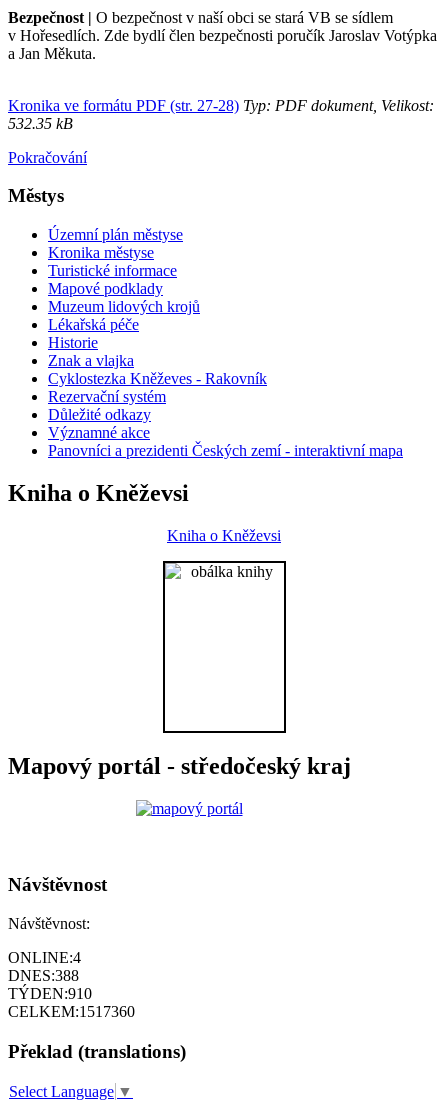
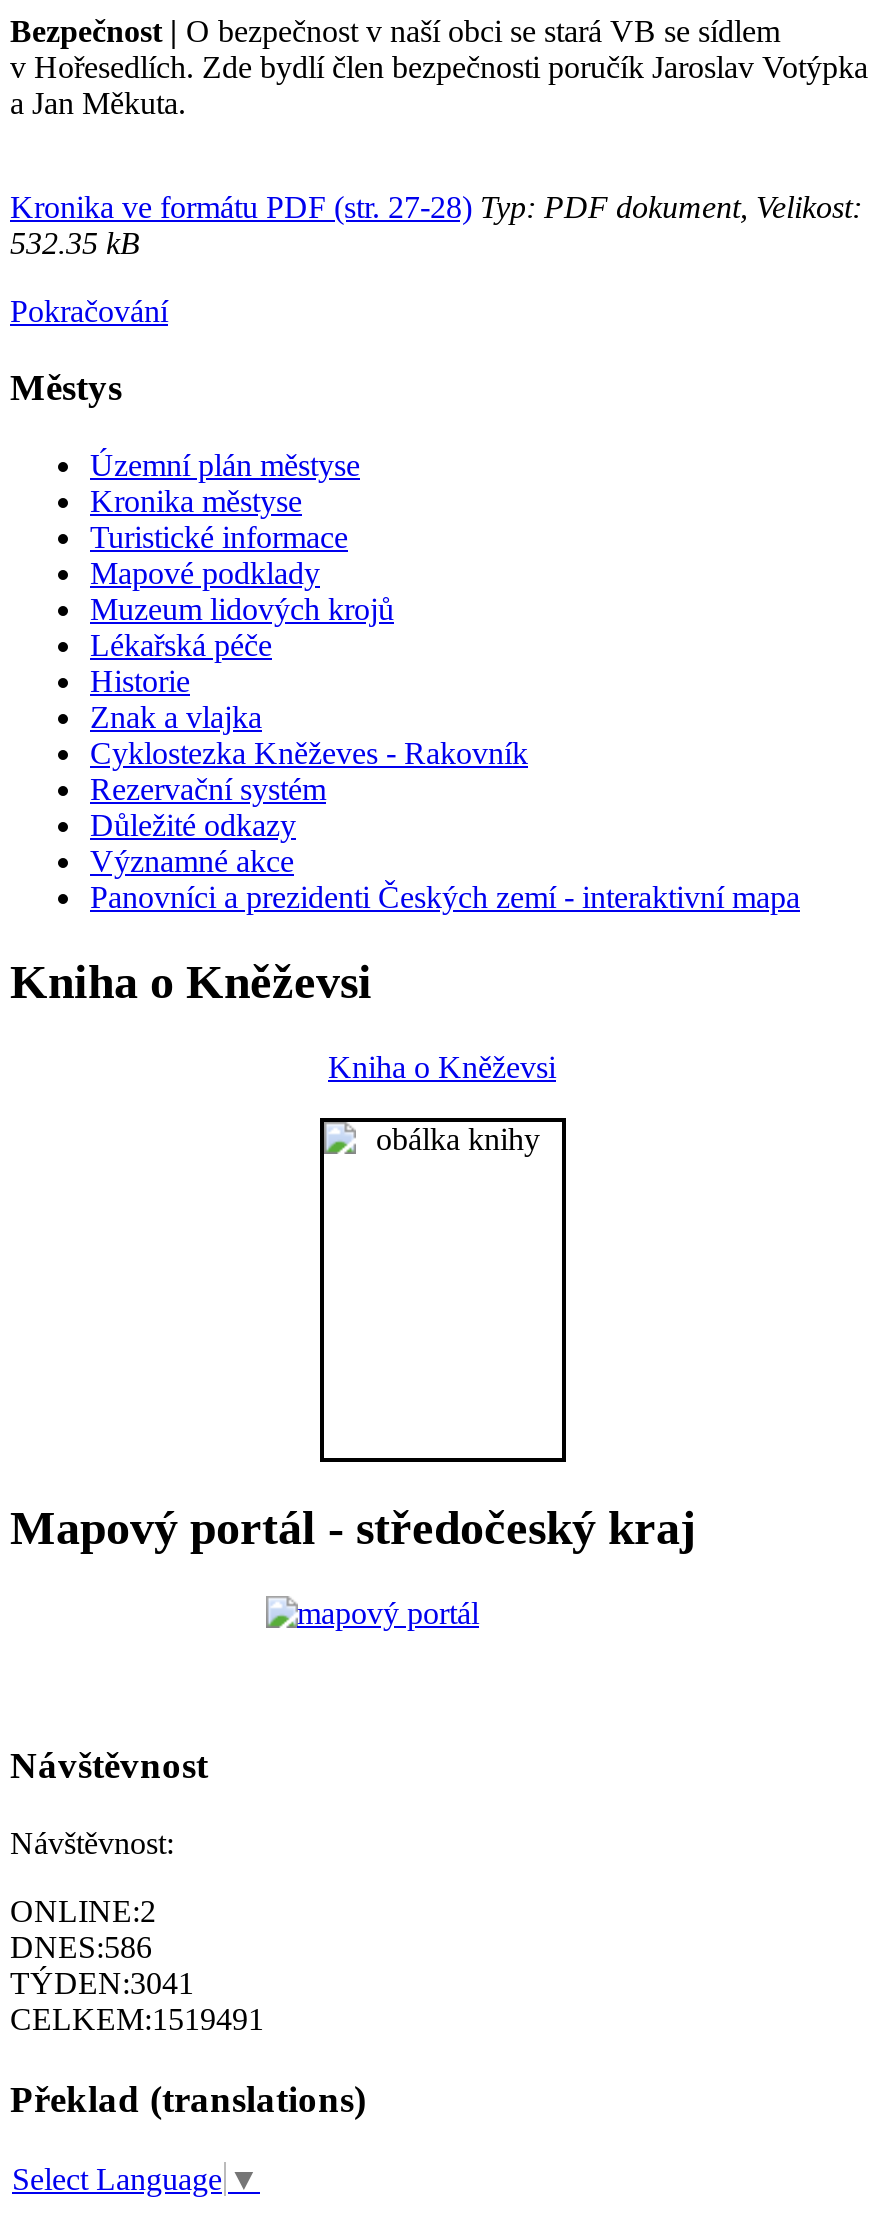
[8,949,81,966] ONLINE:4 -> [10,1894,156,1928] ONLINE:2
[8,967,79,984] DNES:388 -> [10,1930,152,1964] DNES:586
[8,985,92,1002] TÝDEN:910 -> [10,1966,194,2000] TÝDEN:3041
[8,1003,135,1020] CELKEM:1517360 -> [10,2002,264,2036] CELKEM:1519491

